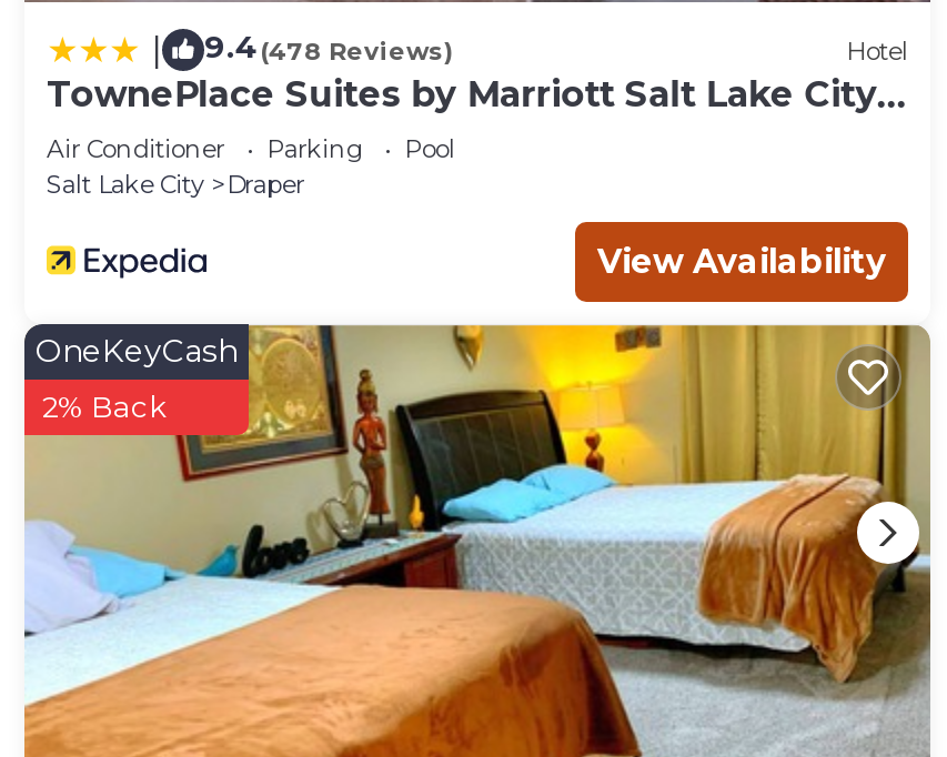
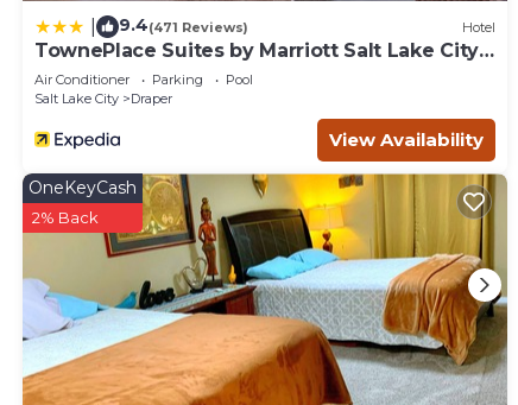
[204,28,453,67] 9.4(478 Reviews) -> [119,15,248,36] 9.4(471 Reviews)

